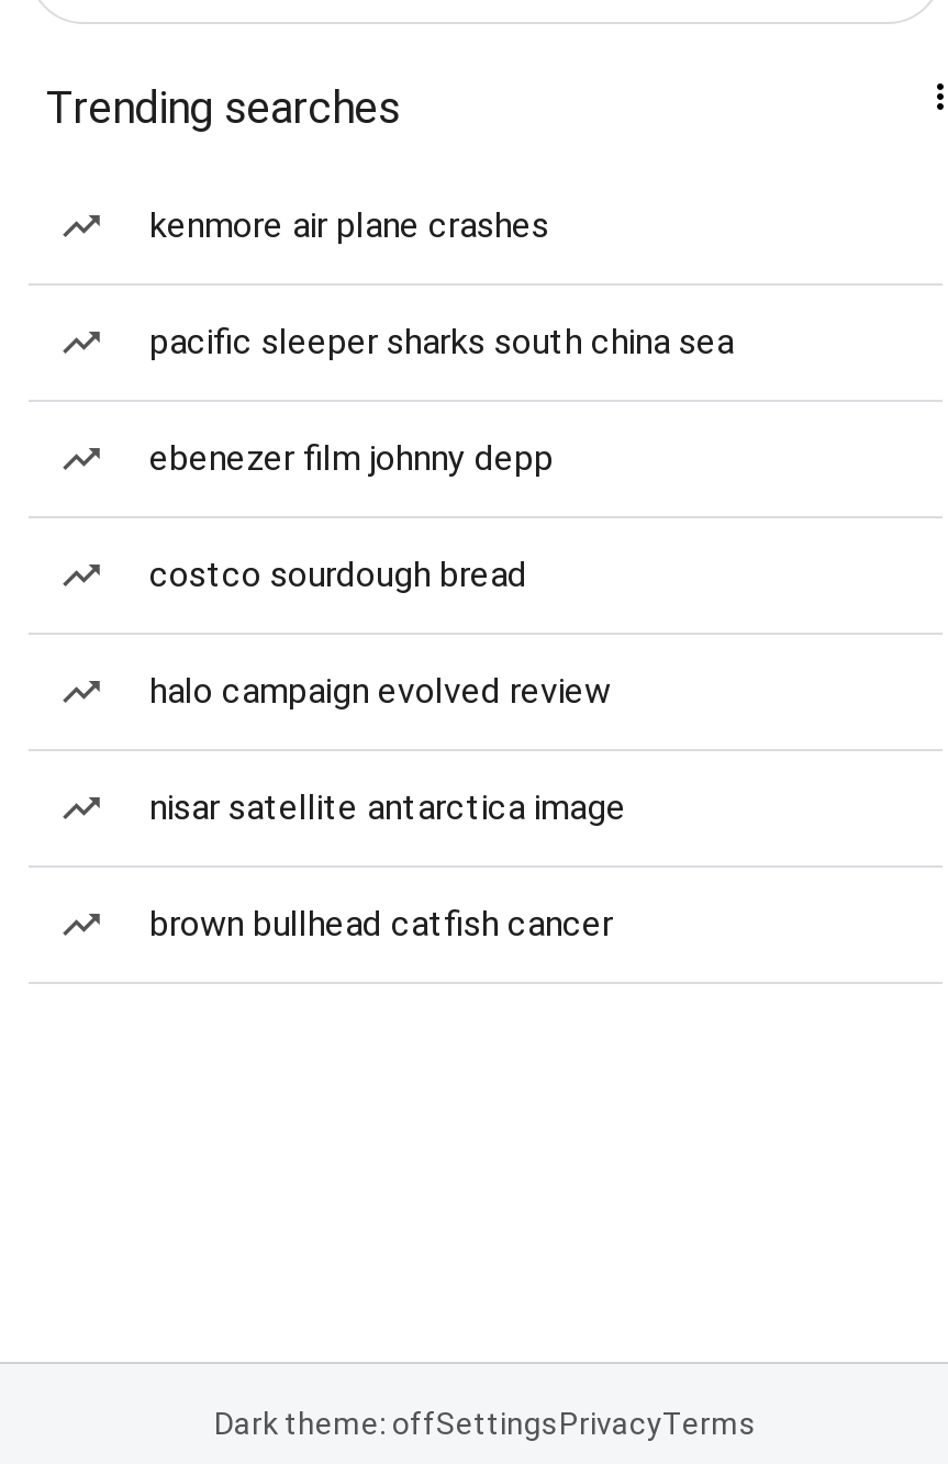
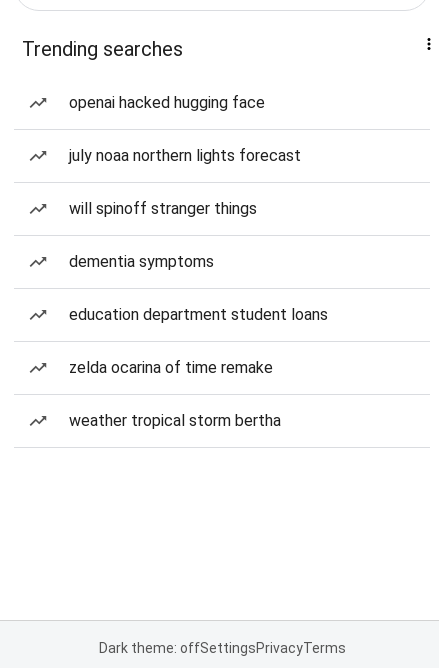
[149,204,549,246] kenmore air plane crashes -> [69,93,265,112] openai hacked hugging face
[149,321,734,362] pacific sleeper sharks south china sea -> [69,146,301,165] july noaa northern lights forecast
[149,437,554,479] ebenezer film johnny depp -> [69,199,257,218] will spinoff stranger things
[149,554,527,595] costco sourdough bread -> [69,252,214,271] dementia symptoms
[149,670,611,712] halo campaign evolved review -> [69,305,328,324] education department student loans
[149,786,626,828] nisar satellite antarctica image -> [69,358,273,377] zelda ocarina of time remake
[149,903,613,945] brown bullhead catfish cancer -> [69,411,281,430] weather tropical storm bertha

